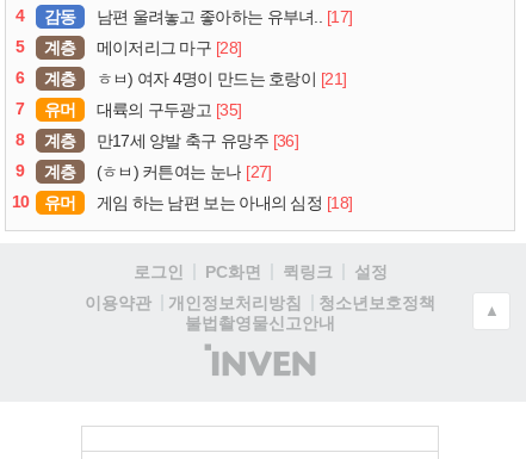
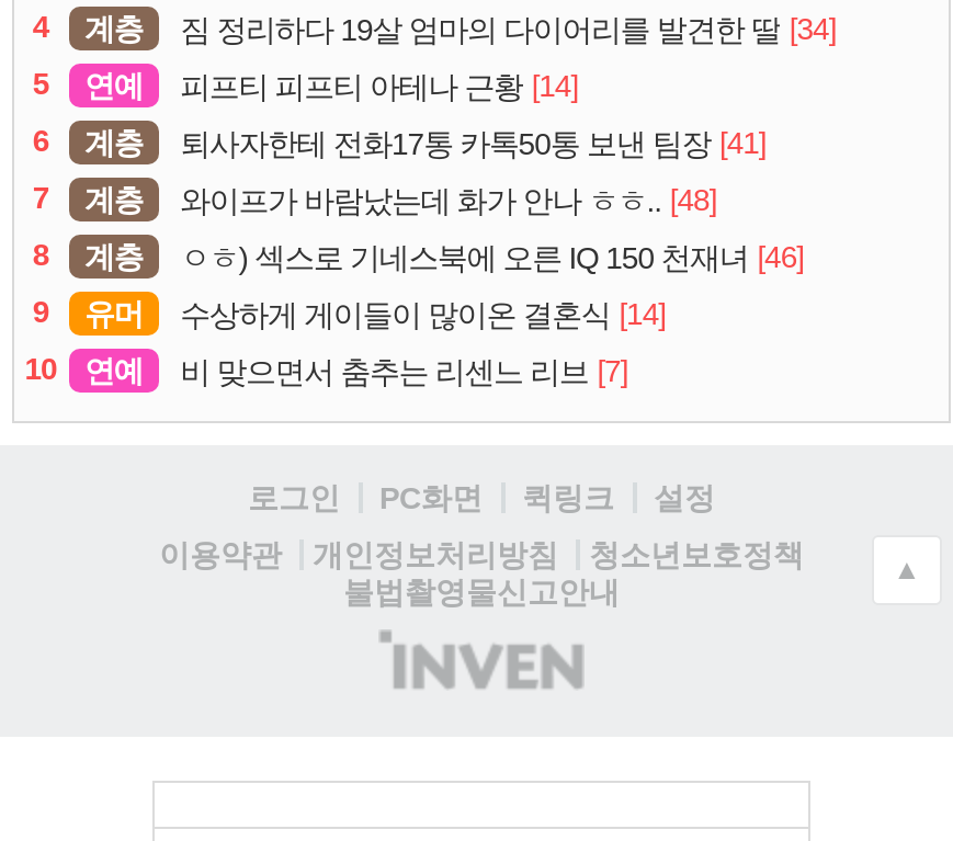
[44,8,352,27] 감동 | 남편 울려놓고 좋아하는 유부녀.. [17] -> [84,12,836,48] 계층 | 짐 정리하다 19살 엄마의 다이어리를 발견한 딸 [34]
[44,39,241,58] 계층 | 메이저리그 마구 [28] -> [84,69,578,105] 연예 | 피프티 피프티 아테나 근황 [14]
[96,70,346,89] ㅎㅂ) 여자 4명이 만드는 호랑이 [21] -> [180,126,766,162] 퇴사자한테 전화17통 카톡50통 보낸 팀장 [41]
[44,101,241,120] 유머 | 대륙의 구두광고 [35] -> [84,183,716,219] 계층 | 와이프가 바람났는데 화가 안나 ㅎㅎ.. [48]
[96,132,298,151] 만17세 양발 축구 유망주 [36] -> [180,240,804,276] ㅇㅎ) 섹스로 기네스북에 오른 IQ 150 천재녀 [46]
[44,163,271,182] 계층 | (ㅎㅂ) 커튼여는 눈나 [27] -> [84,297,665,333] 유머 | 수상하게 게이들이 많이온 결혼식 [14]
[44,194,352,213] 유머 | 게임 하는 남편 보는 아내의 심정 [18] -> [84,354,628,390] 연예 | 비 맞으면서 춤추는 리센느 리브 [7]

